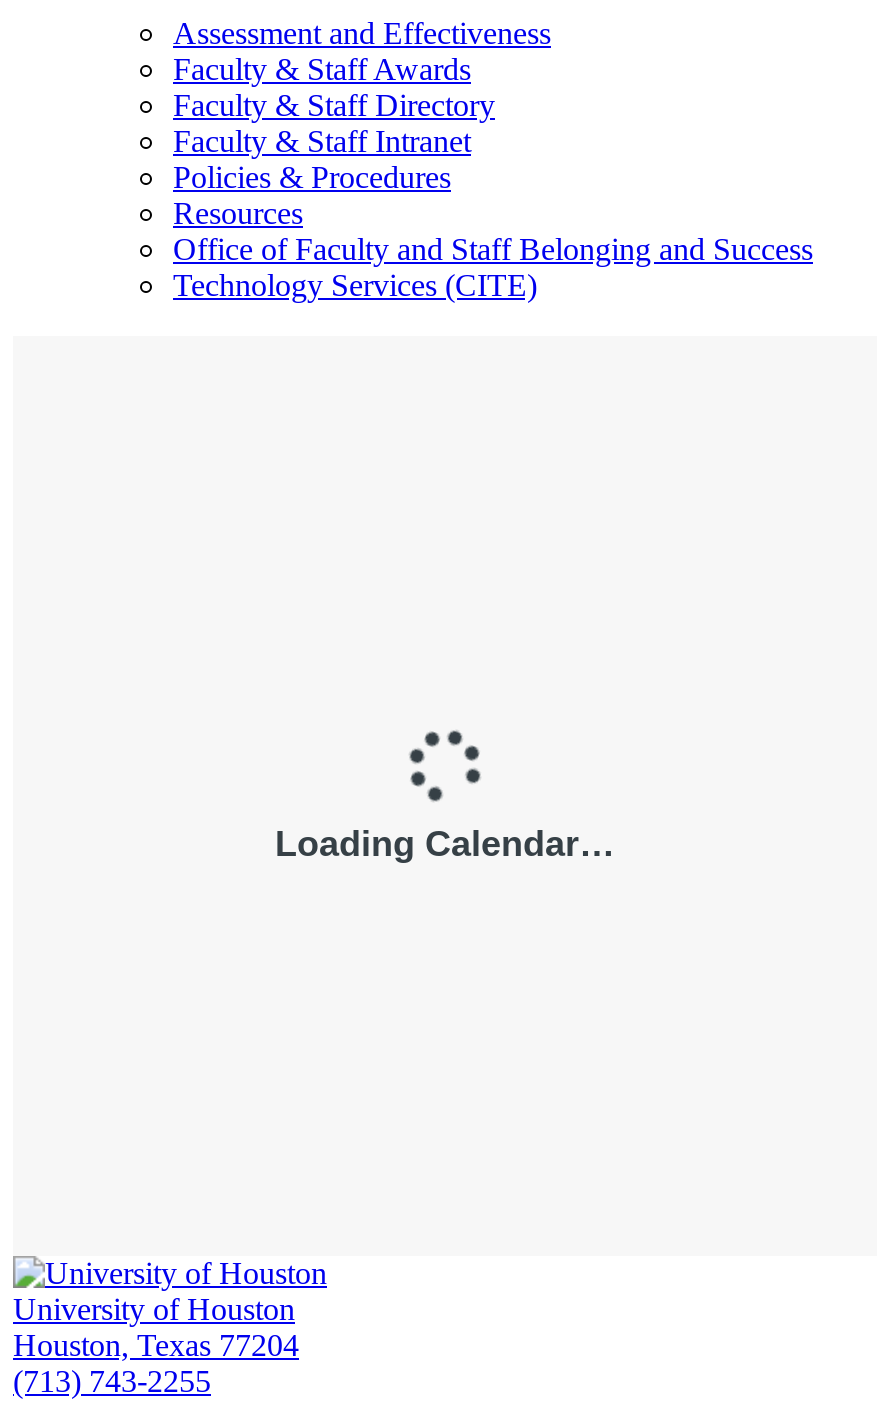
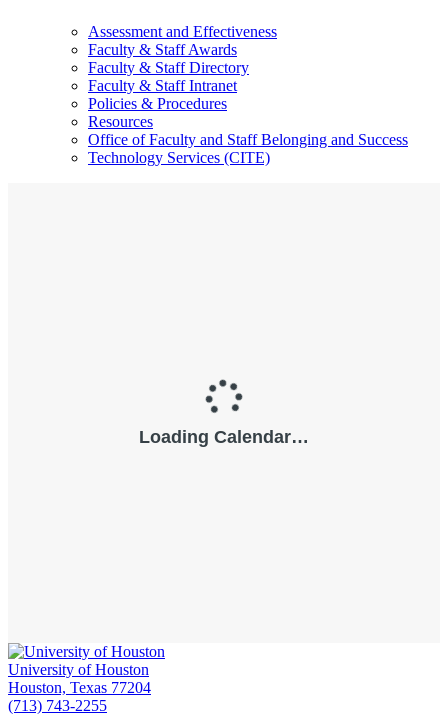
[407,728,483,804] [image] -> [204,378,244,416] [image]

